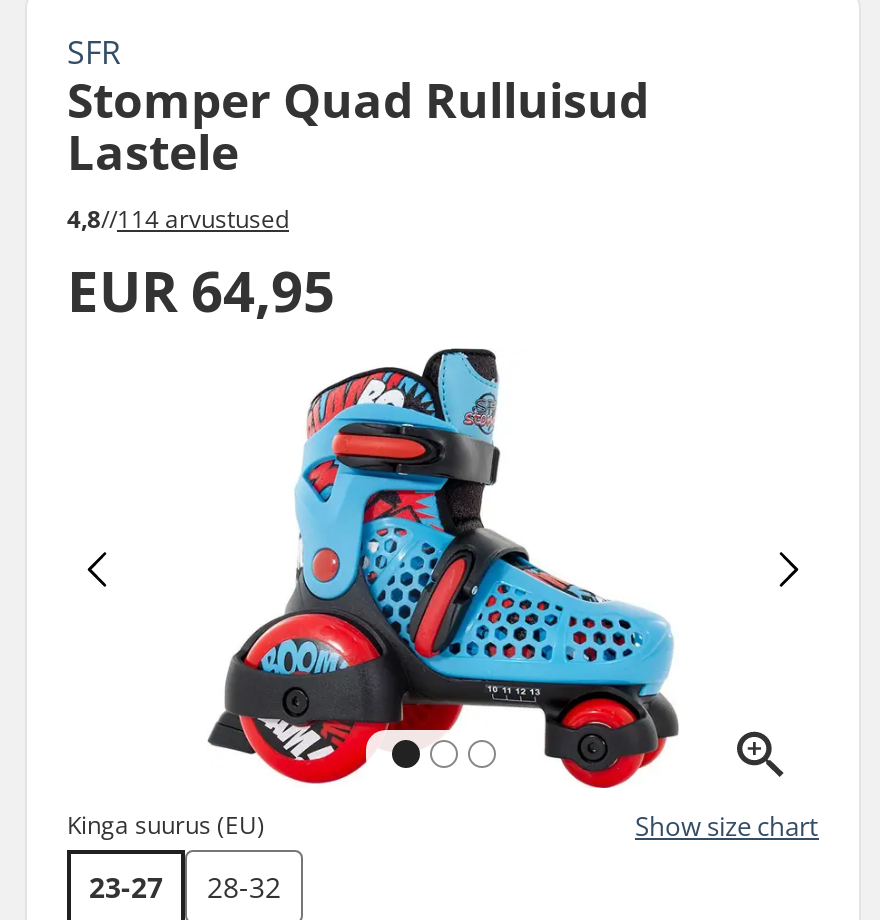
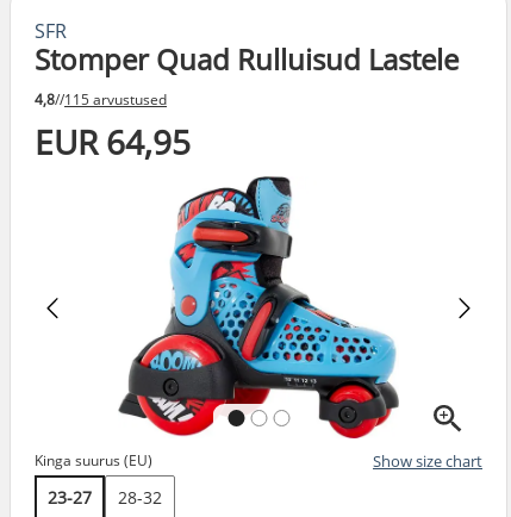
[67,66,649,235] Stomper Quad Rulluisud | Lastele | 4,8//114 arvustused -> [35,39,459,109] Stomper Quad Rulluisud Lastele | 4,8// 115 arvustused

